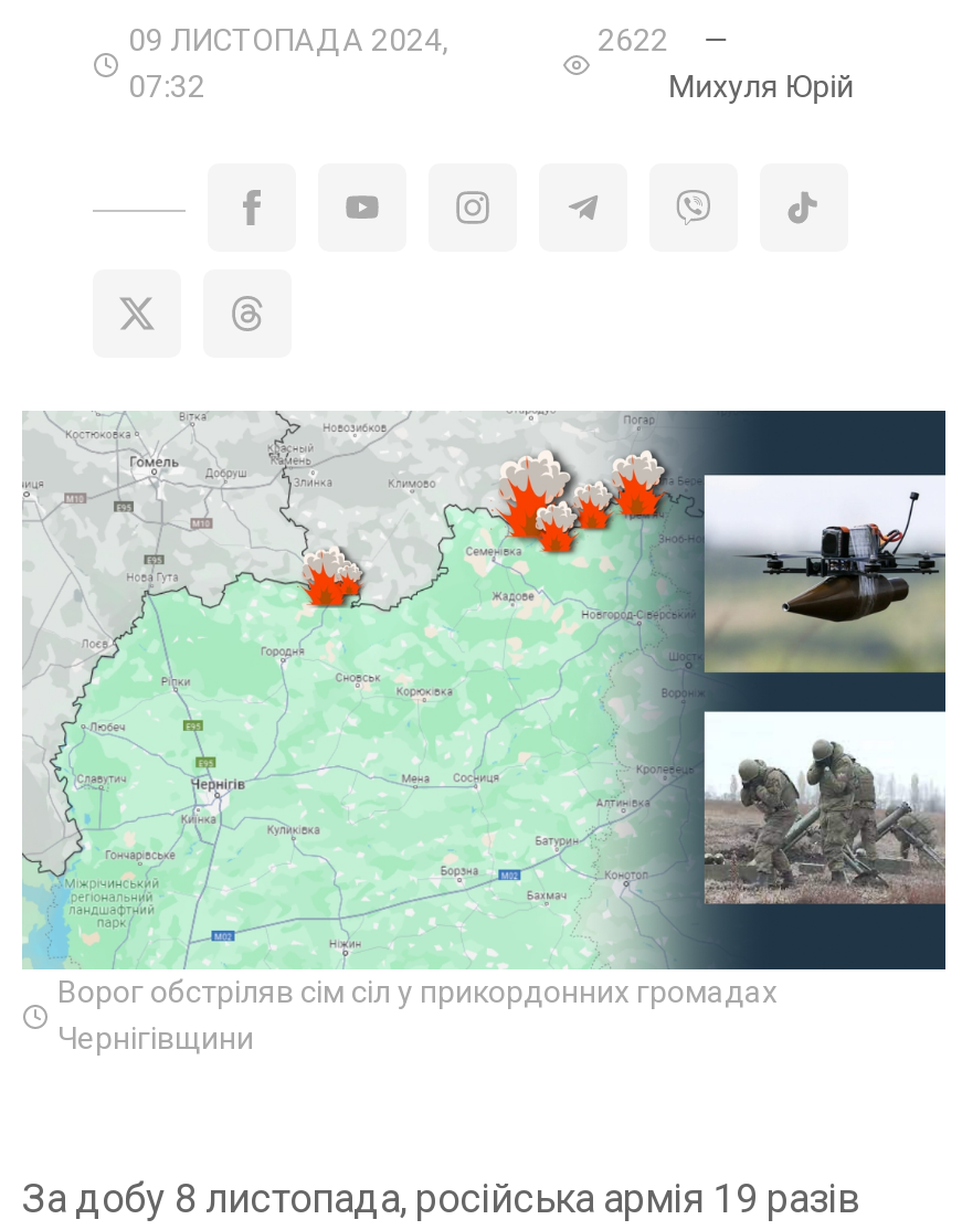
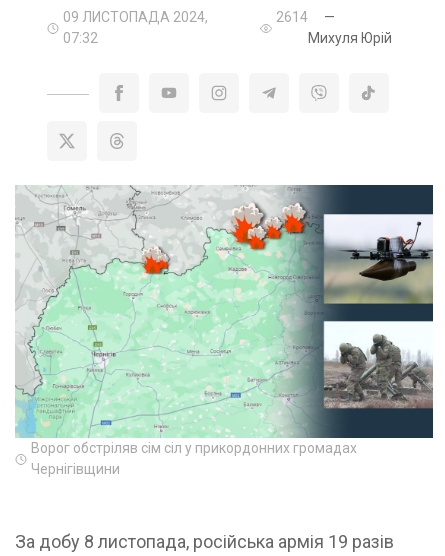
[598,22,668,57] 2622 -> [276,9,308,25] 2614

